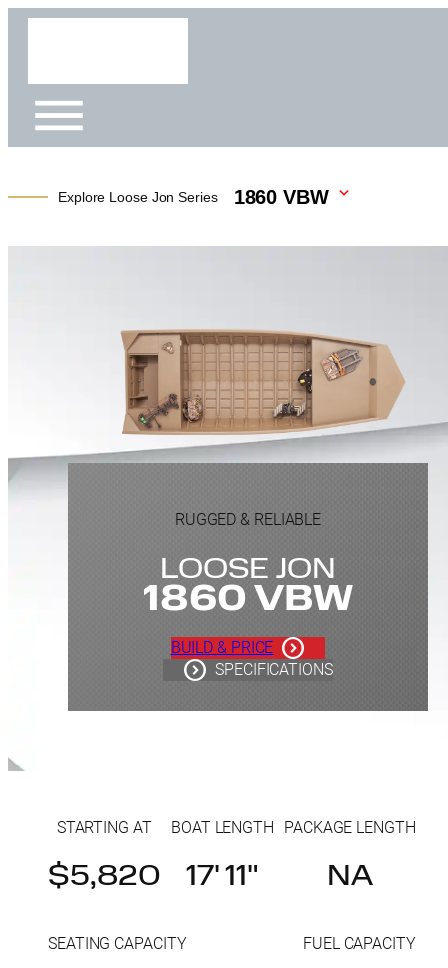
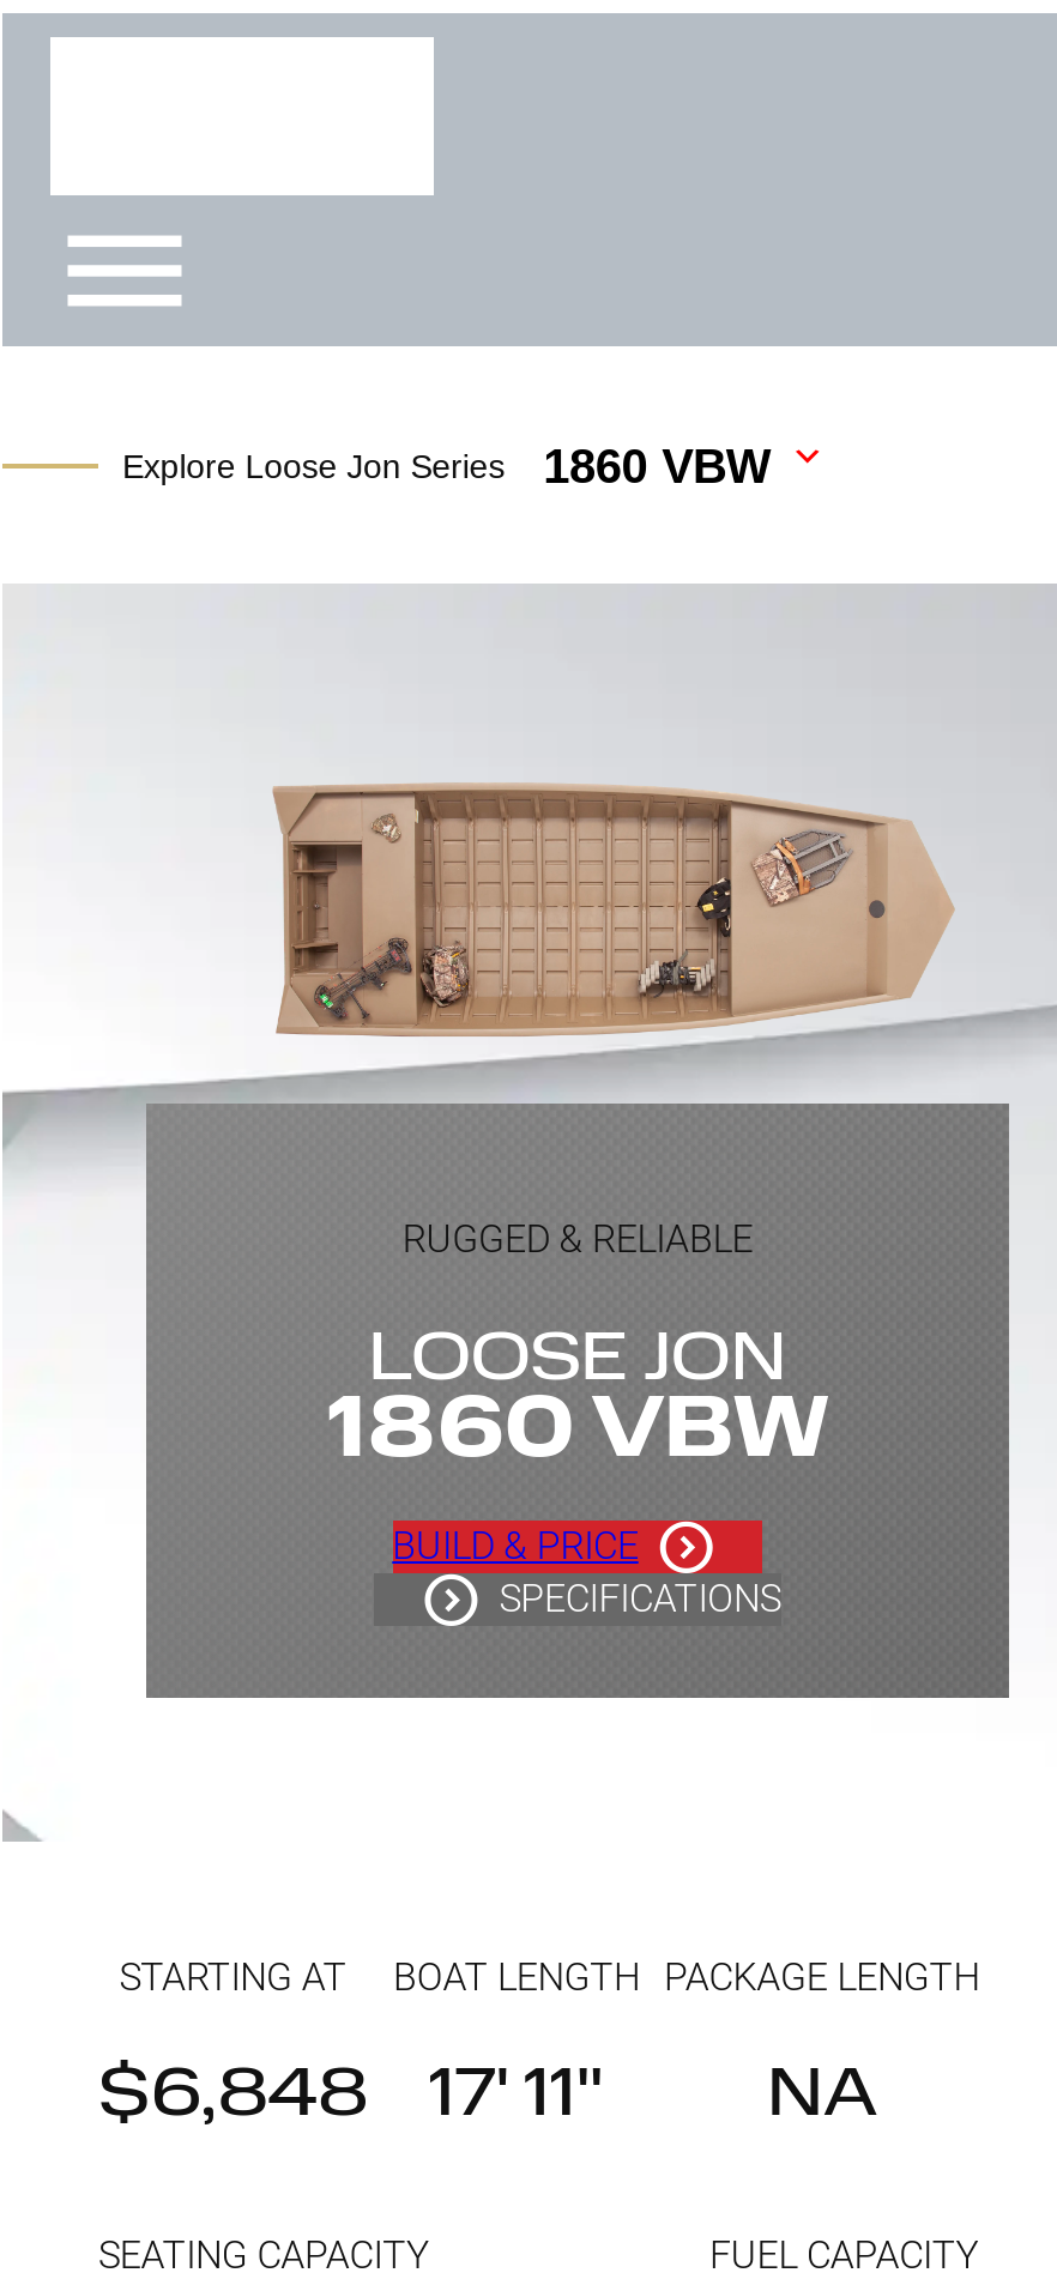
[48,863,259,891] $5,820 17' 11" -> [98,2063,604,2130] $6,848 17' 11"

